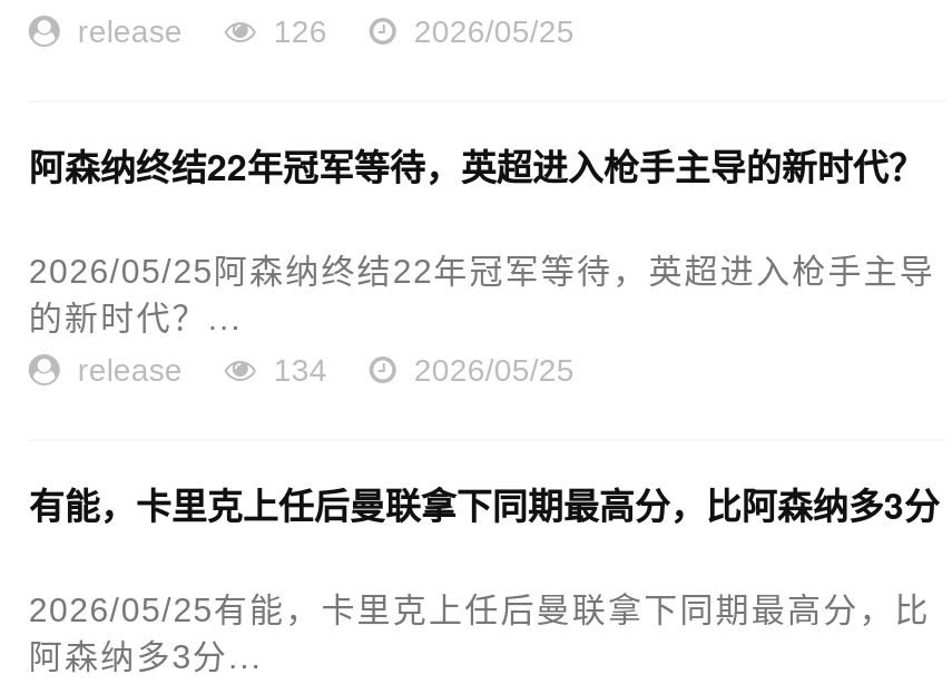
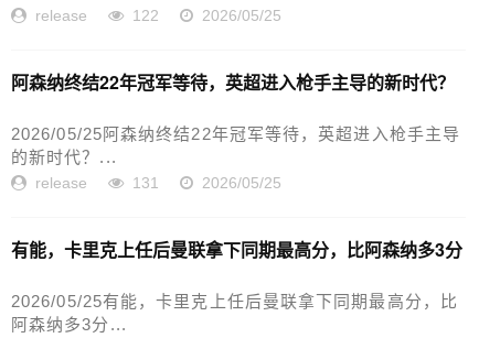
[274,13,327,49] 126 -> [132,6,159,24] 122
[274,353,327,388] 134 -> [132,174,159,192] 131

